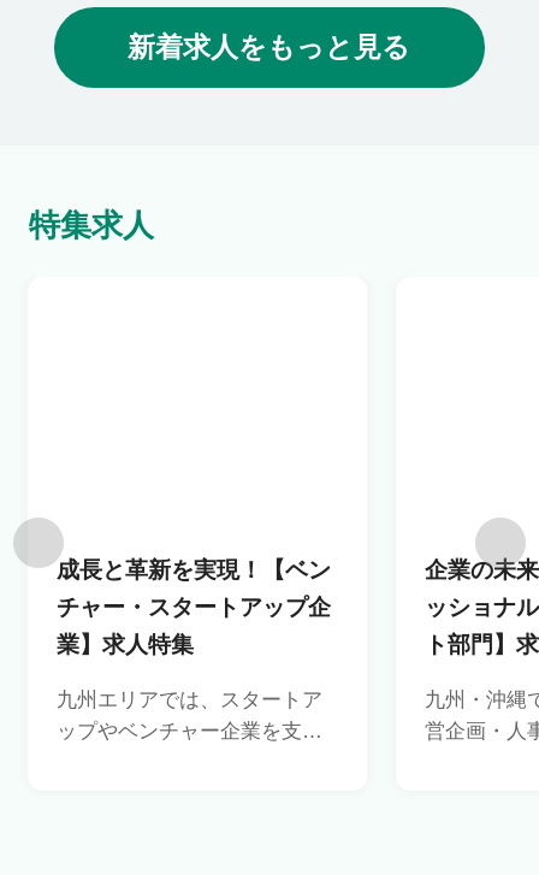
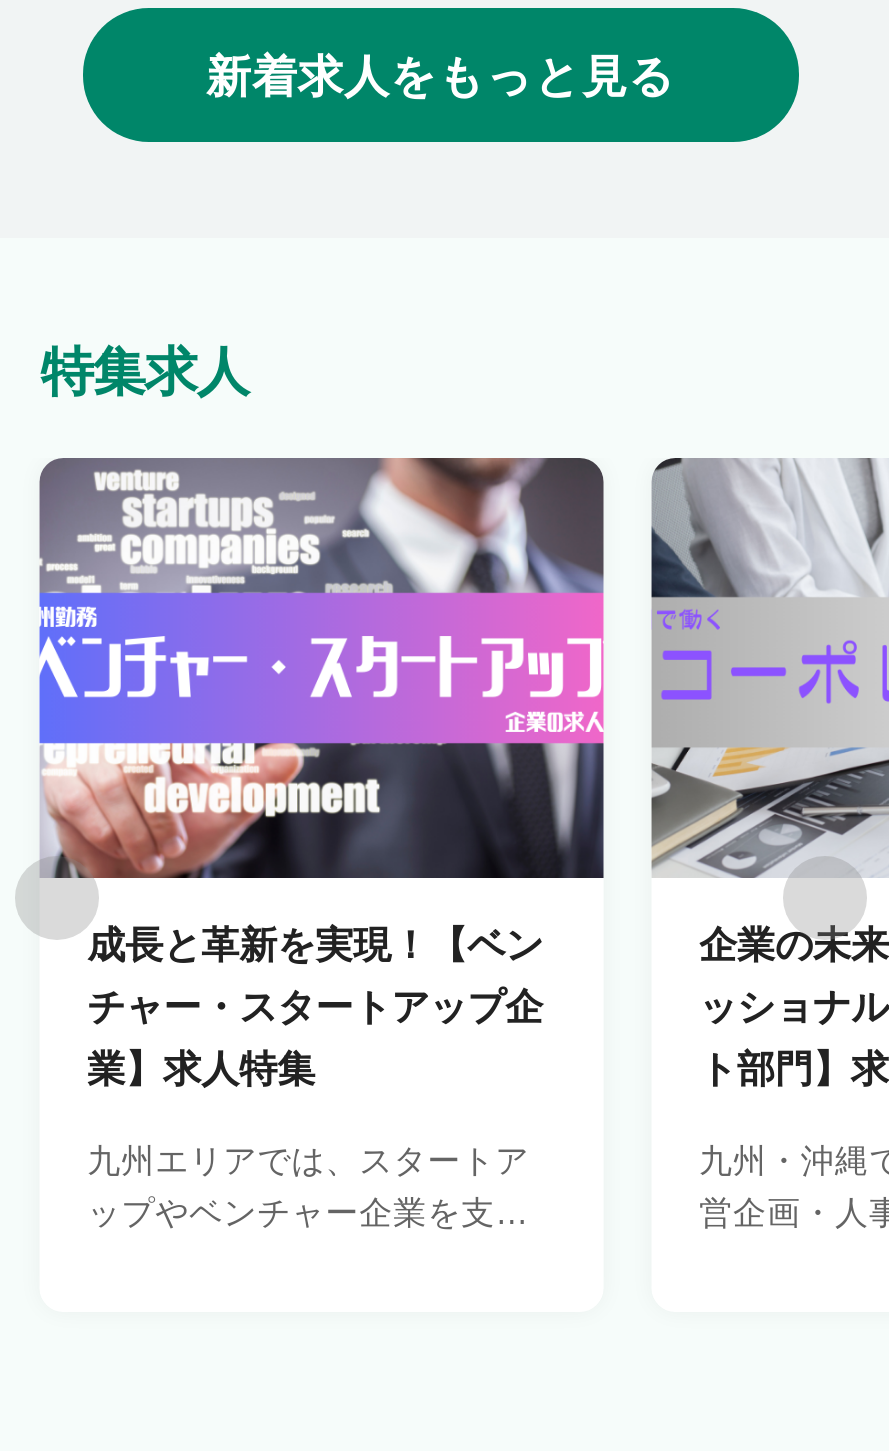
none -> [37,455,605,881] [image]
none -> [649,455,883,879] [image]

